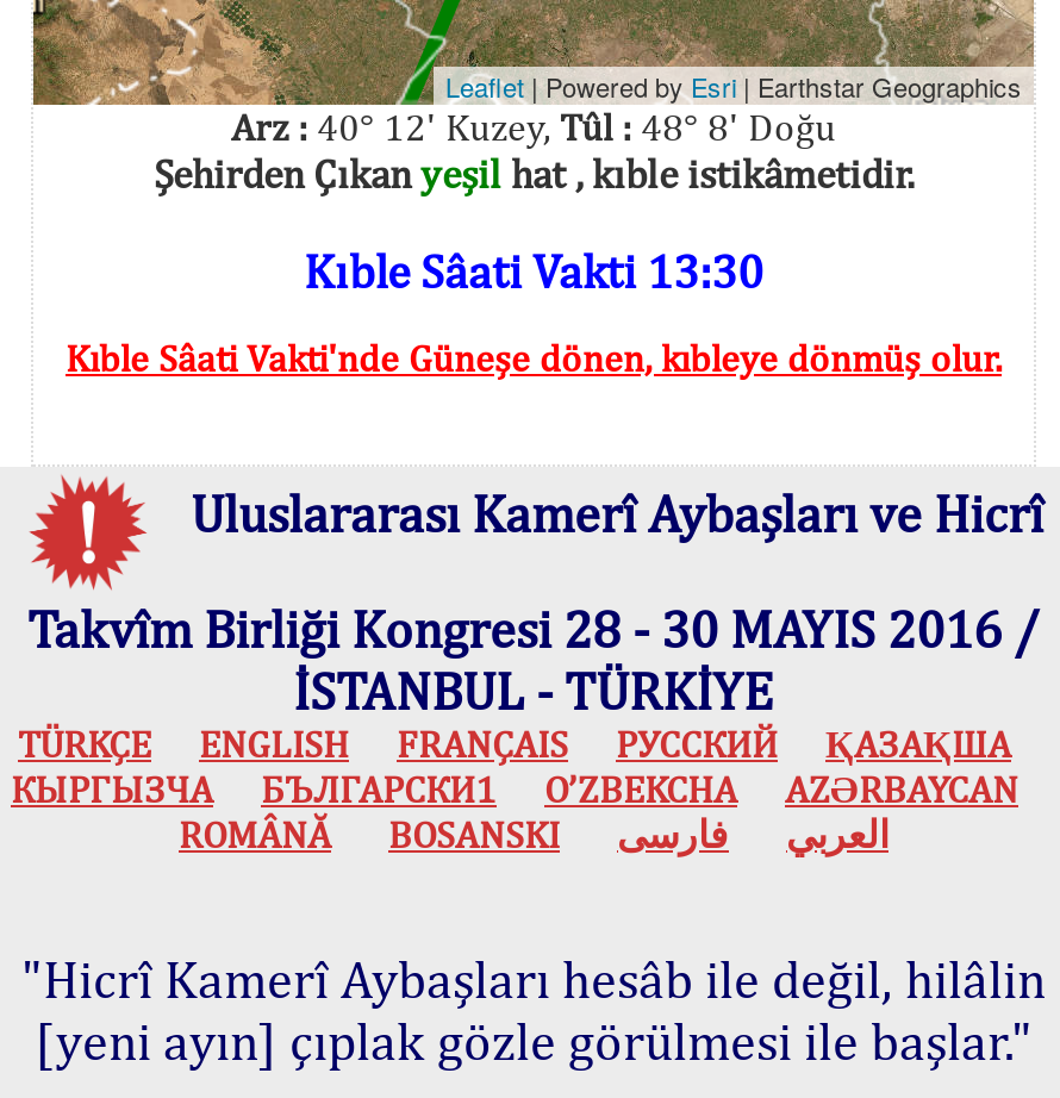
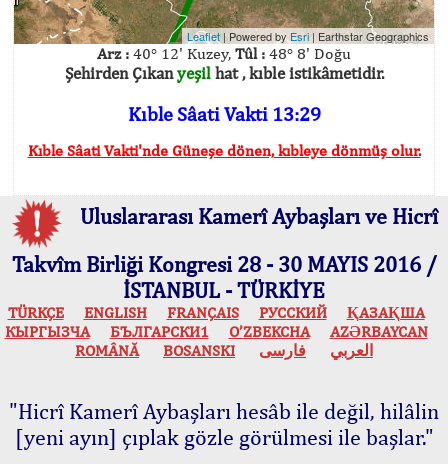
[304,242,763,297] Kıble Sâati Vakti 13:30 -> [127,102,320,125] Kıble Sâati Vakti 13:29

